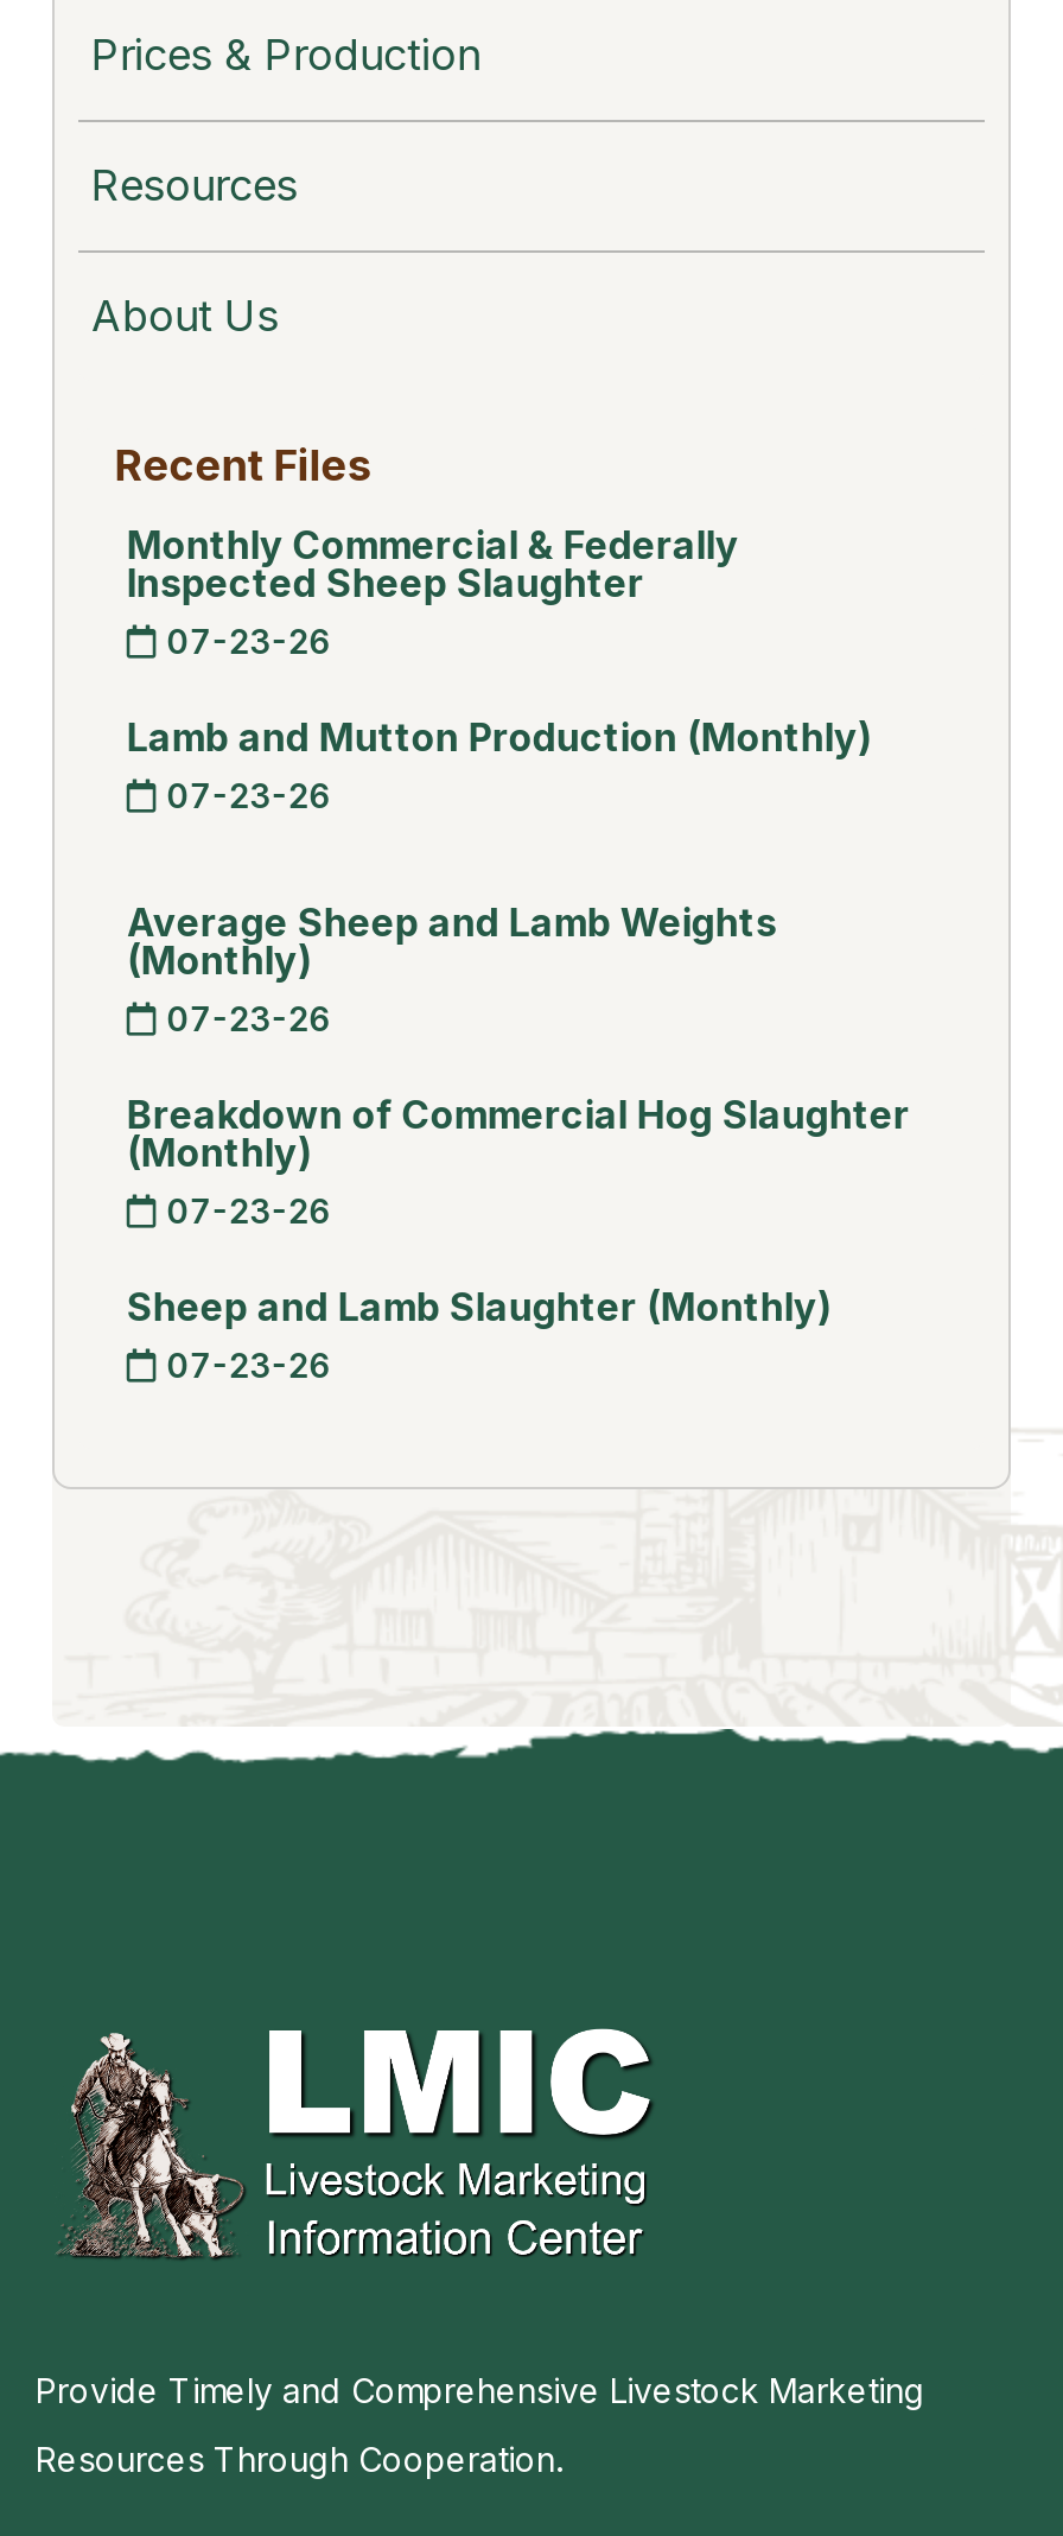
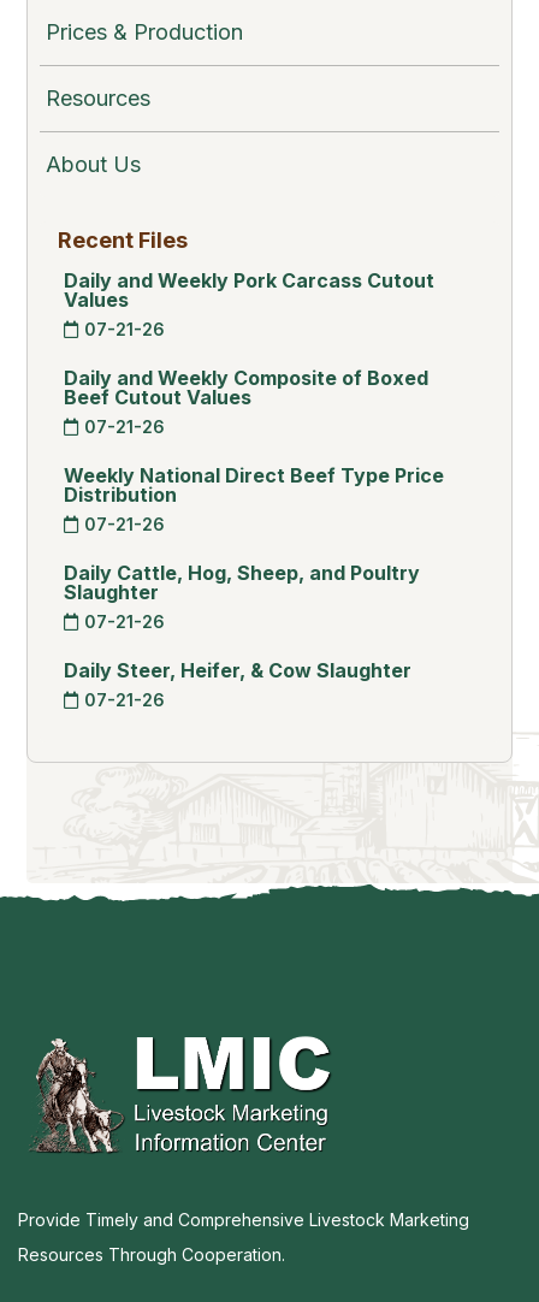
[127,521,739,661] Monthly Commercial & Federally | Inspected Sheep Slaughter | 07-23-26 -> [64,269,435,340] Daily and Weekly Pork Carcass Cutout | Values | 07-21-26
[127,714,872,816] Lamb and Mutton Production (Monthly) | 07-23-26 -> [64,366,429,437] Daily and Weekly Composite of Boxed | Beef Cutout Values | 07-21-26
[127,899,777,1039] Average Sheep and Lamb Weights | (Monthly) | 07-23-26 -> [64,464,444,535] Weekly National Direct Beef Type Price | Distribution | 07-21-26
[127,1091,910,1231] Breakdown of Commercial Hog Slaughter | (Monthly) | 07-23-26 -> [64,561,420,632] Daily Cattle, Hog, Sheep, and Poultry | Slaughter | 07-21-26
[127,1283,831,1385] Sheep and Lamb Slaughter (Monthly) | 07-23-26 -> [64,658,412,710] Daily Steer, Heifer, & Cow Slaughter | 07-21-26

